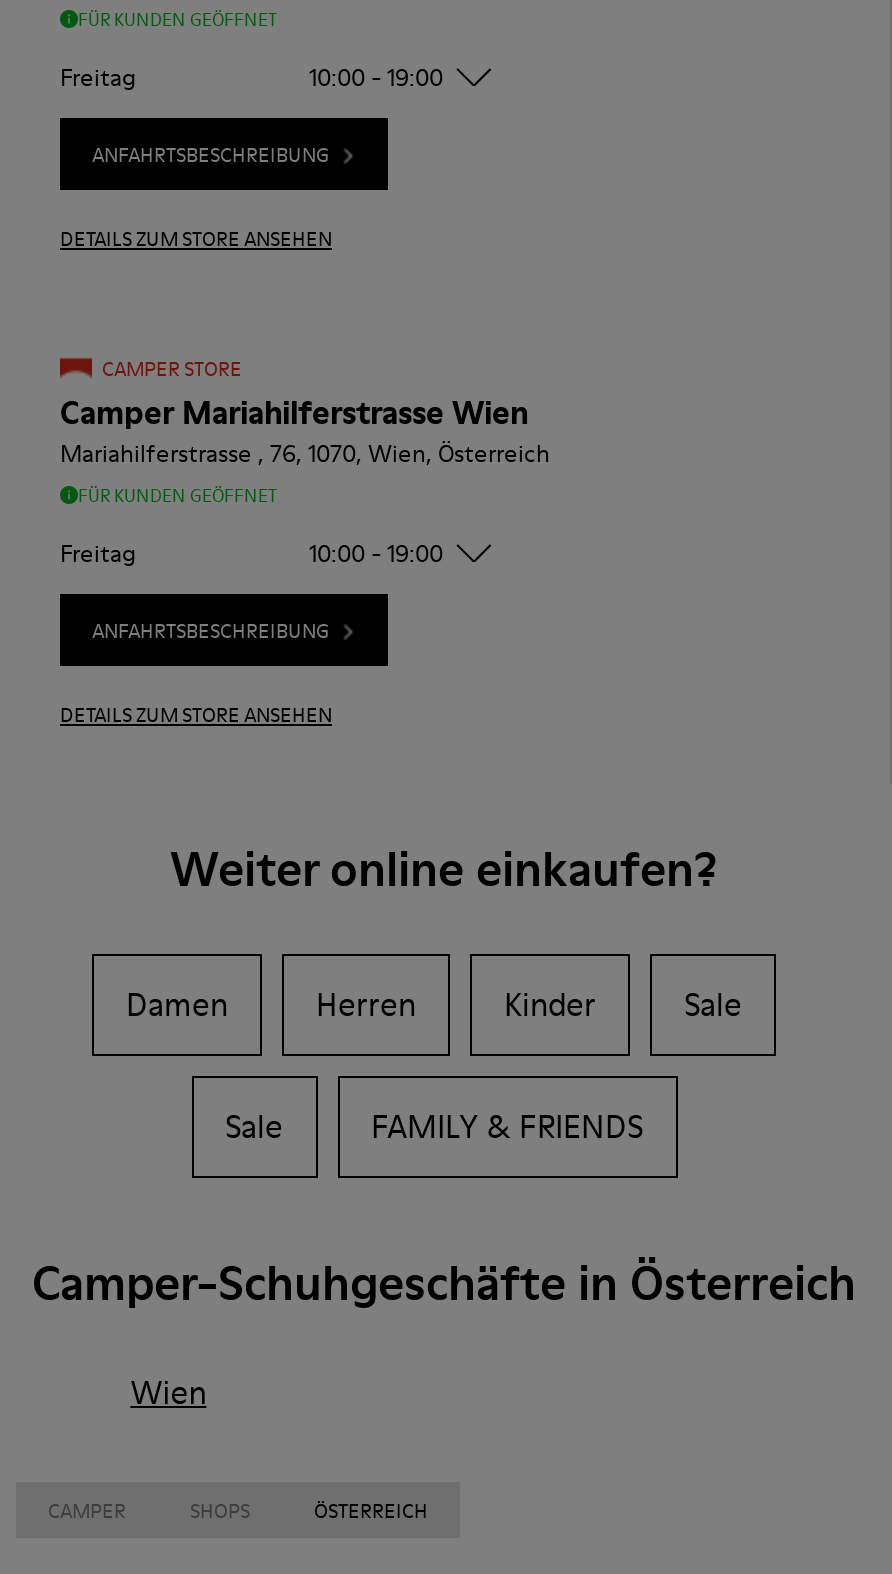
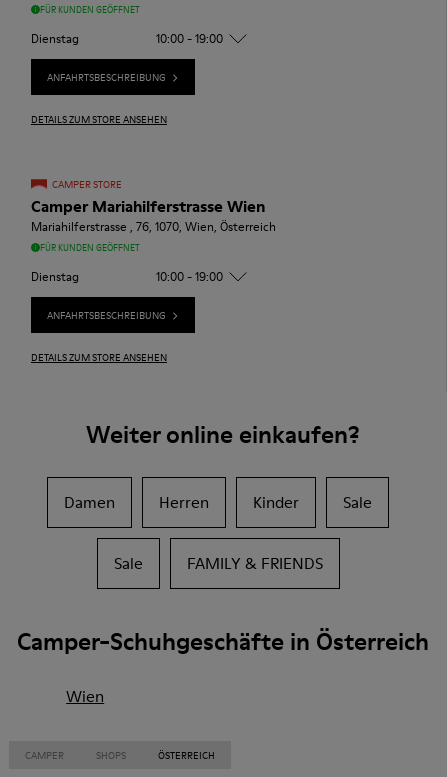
[60,61,136,95] Freitag -> [31,30,79,47] Dienstag
[60,537,136,571] Freitag -> [31,268,79,285] Dienstag

